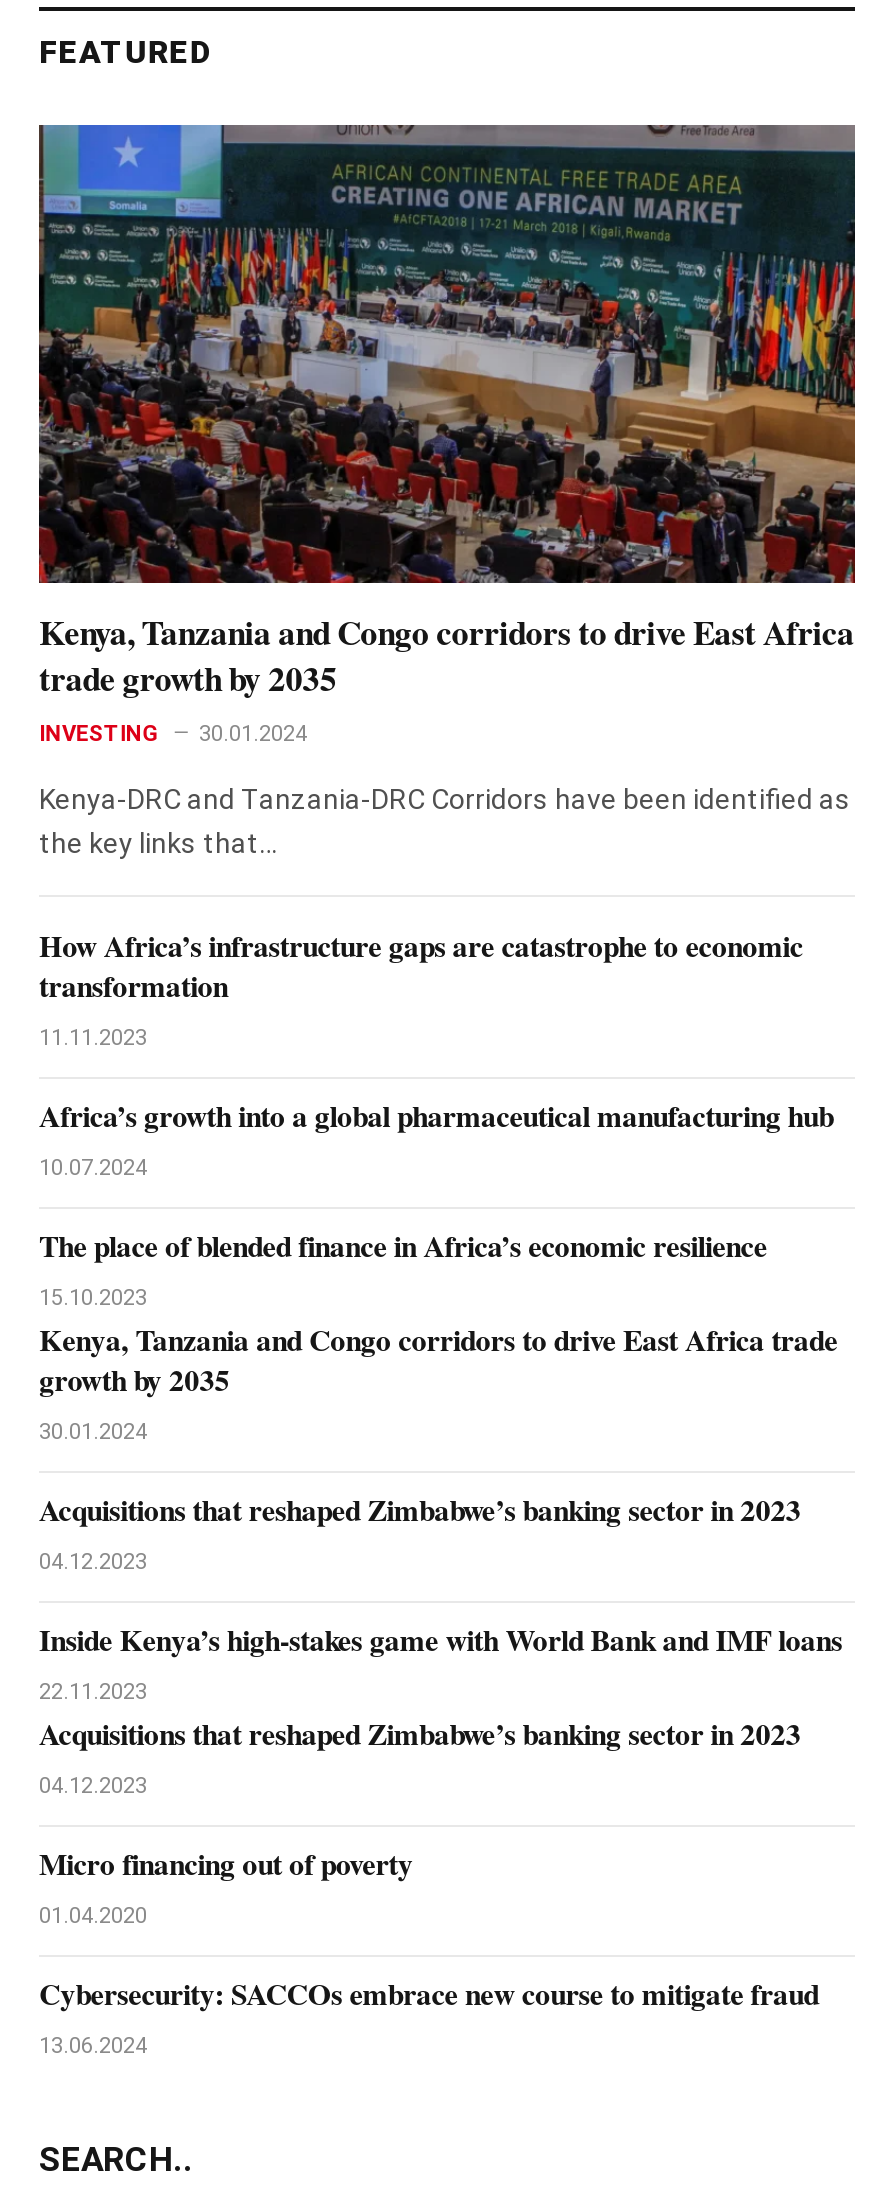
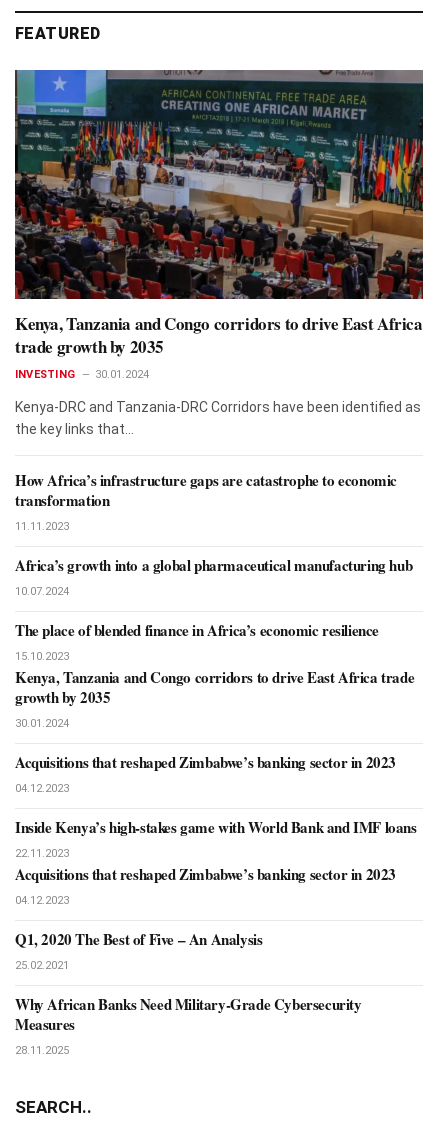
[39,1841,413,1929] Micro financing out of poverty | 01.04.2020 -> [15,928,262,972] Q1, 2020 The Best of Five – An Analysis | 25.02.2021
[39,1971,819,2059] Cybersecurity: SACCOs embrace new course to mitigate fraud | 13.06.2024 -> [15,993,362,1057] Why African Banks Need Military-Grade Cybersecurity | Measures | 28.11.2025

